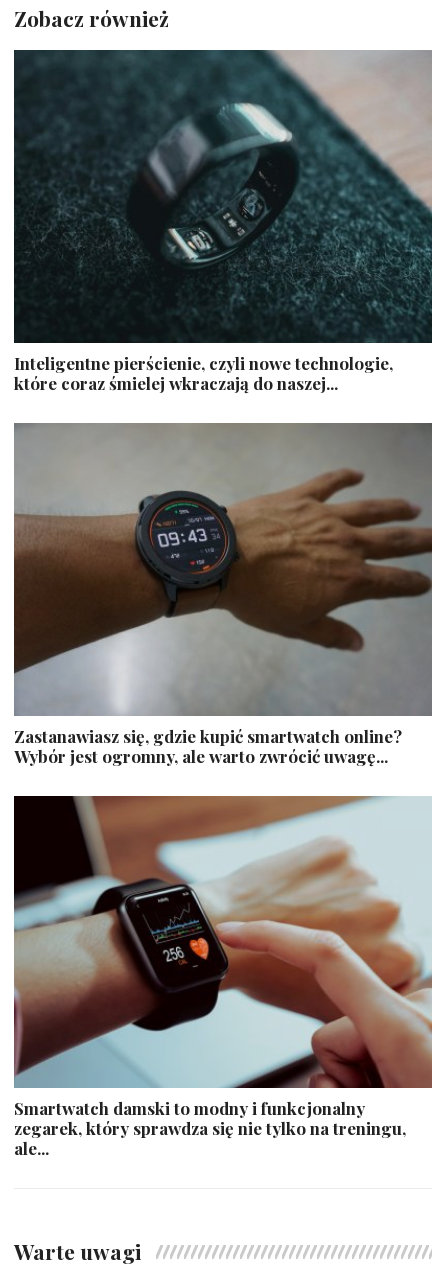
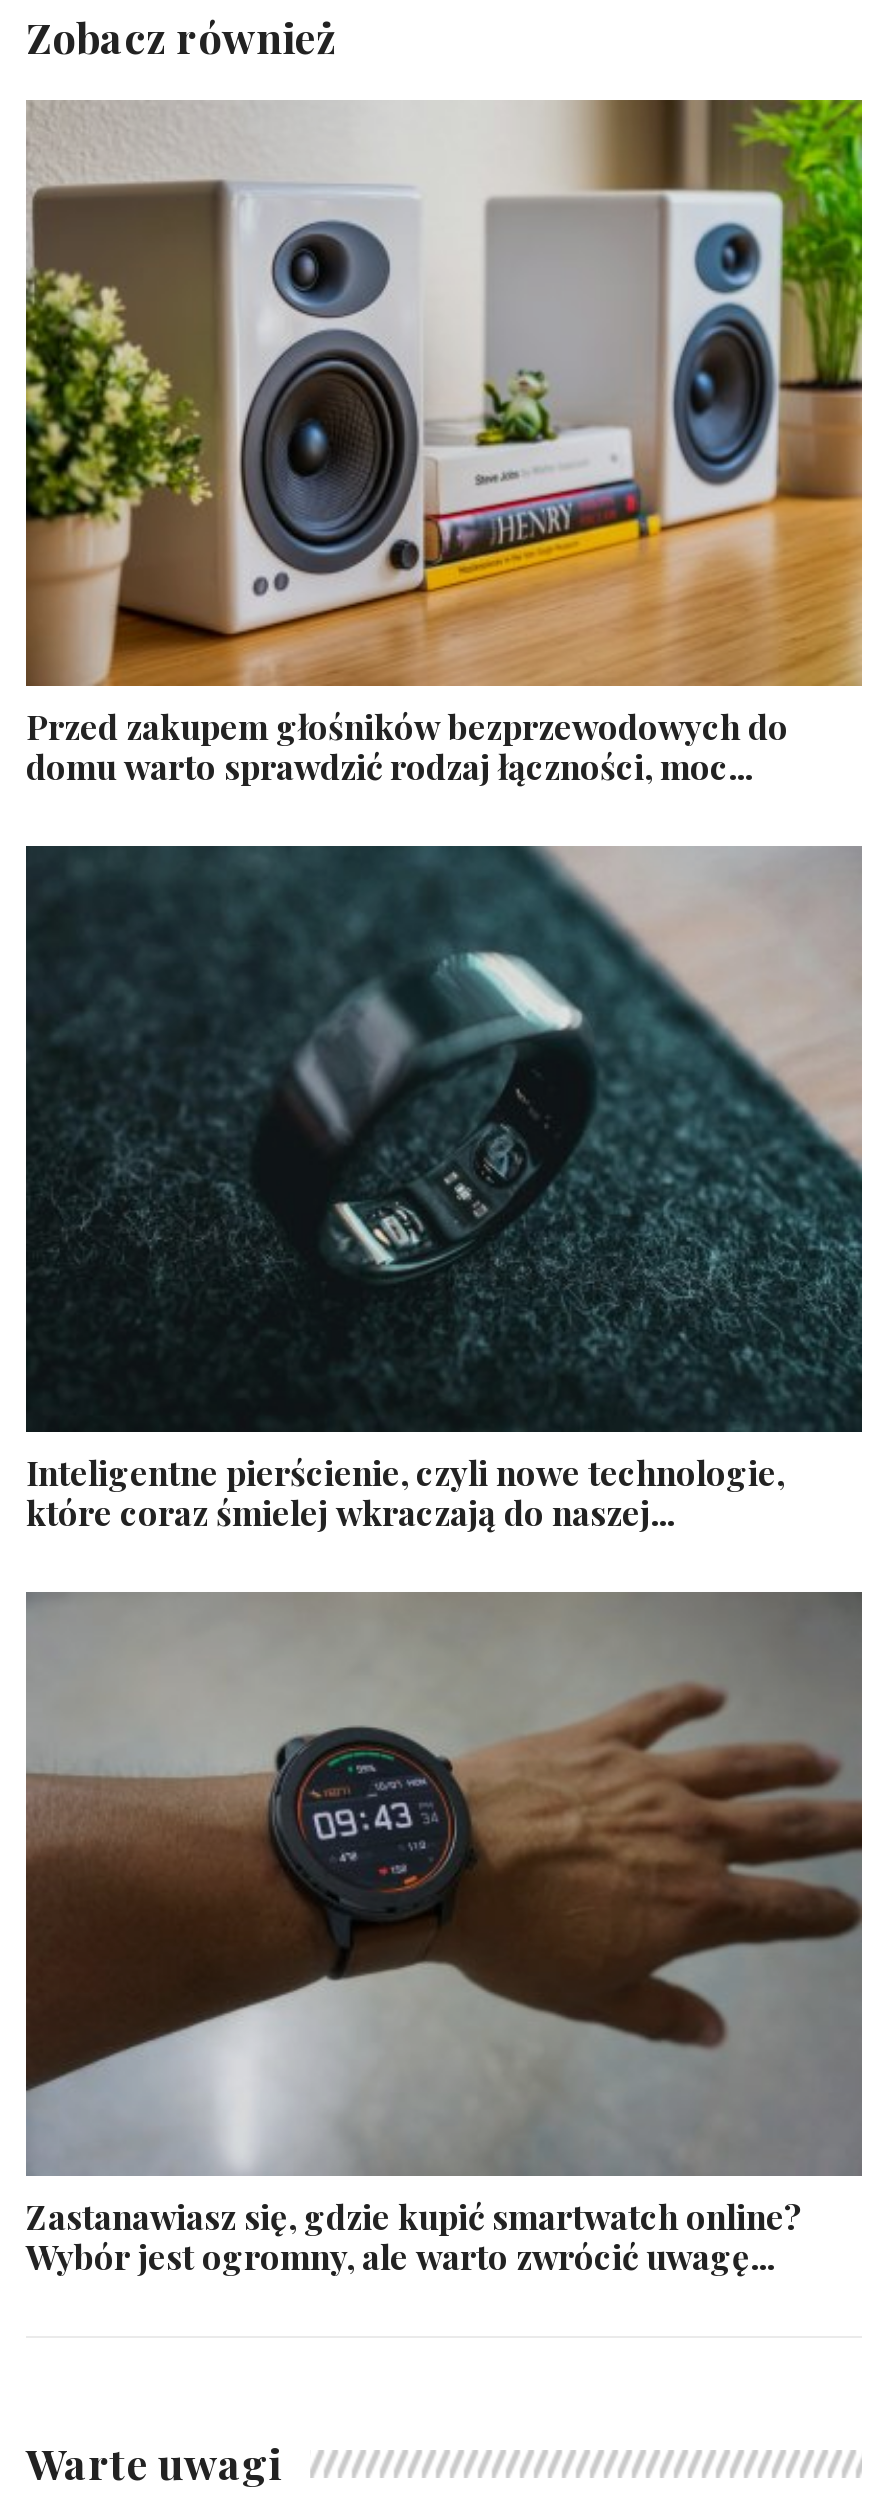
none -> [24,98,864,788] [image] | Przed zakupem głośników bezprzewodowych do | domu warto sprawdzić rodzaj łączności, moc...
moved [13,49,433,767] -> [24,844,864,2278]: [image] | Inteligentne pierścienie, czyli nowe technologie, | które coraz śmielej wkraczają do naszej... | Zastanawiasz się, gdzie kupić smartwatch online? | Wybór jest ogromny, ale warto zwrócić uwagę...
[13,795,432,1159] [image] | Smartwatch damski to modny i funkcjonalny | zegarek, który sprawdza się nie tylko na treningu, | ale... -> none

